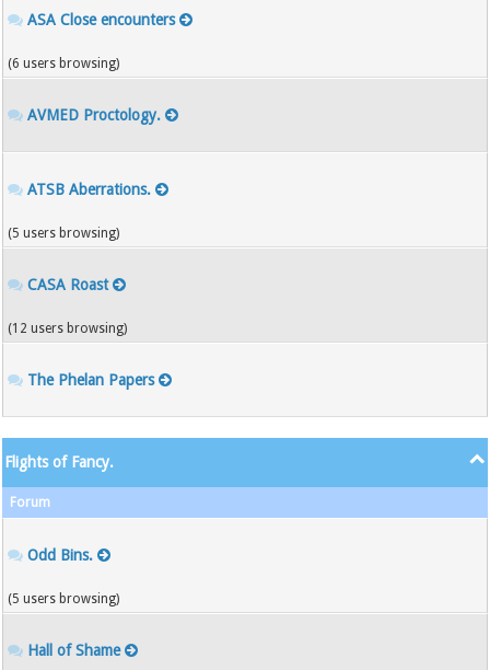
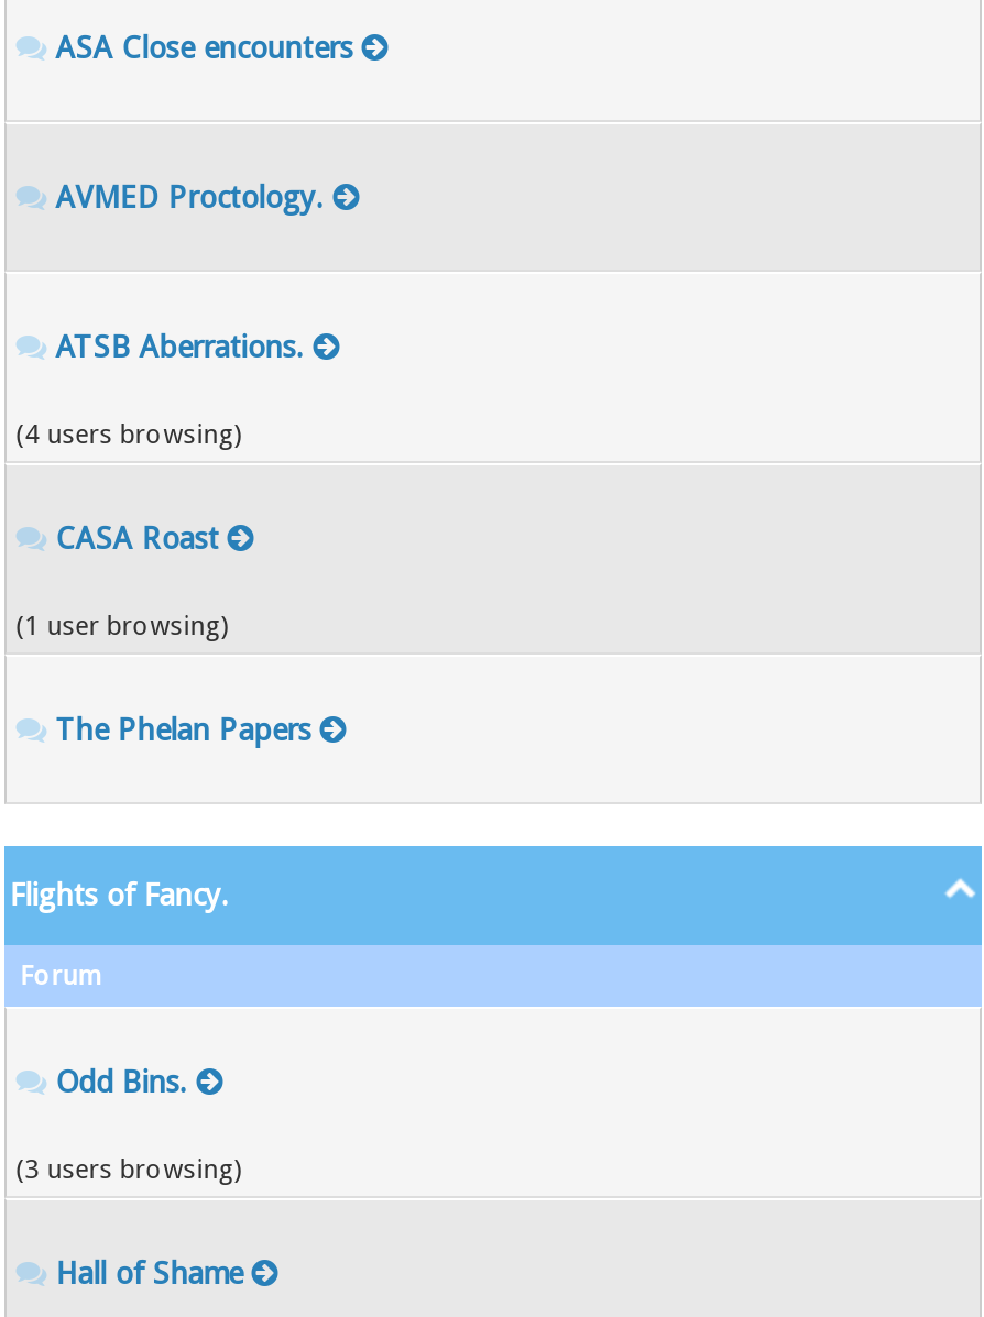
[8,56,119,71] (6 users browsing) -> none
[8,226,119,241] (5 users browsing) -> [16,419,240,450] (4 users browsing)
[8,321,127,336] (12 users browsing) -> [16,611,227,641] (1 user browsing)
[8,591,119,607] (5 users browsing) -> [16,1154,240,1185] (3 users browsing)

